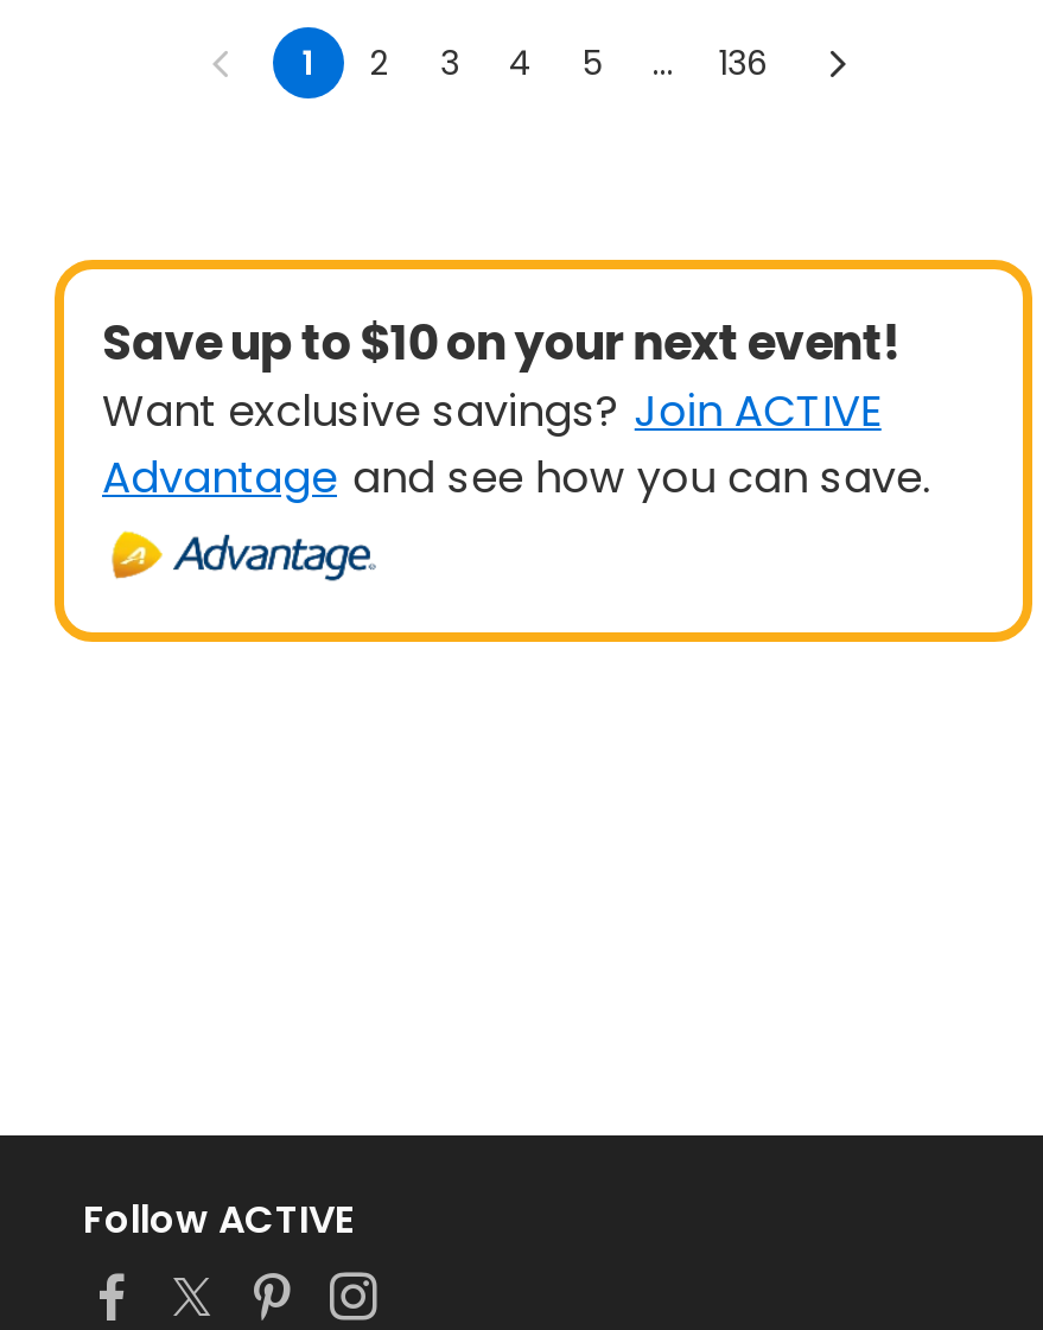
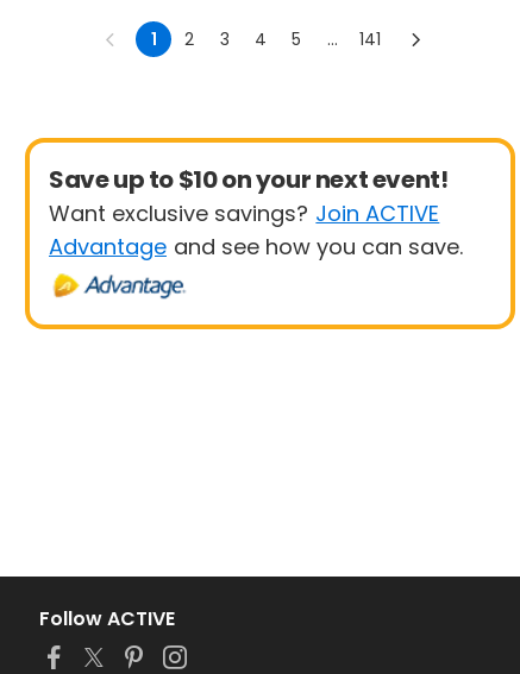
[718,39,768,87] 136 -> [359,27,381,51] 141

